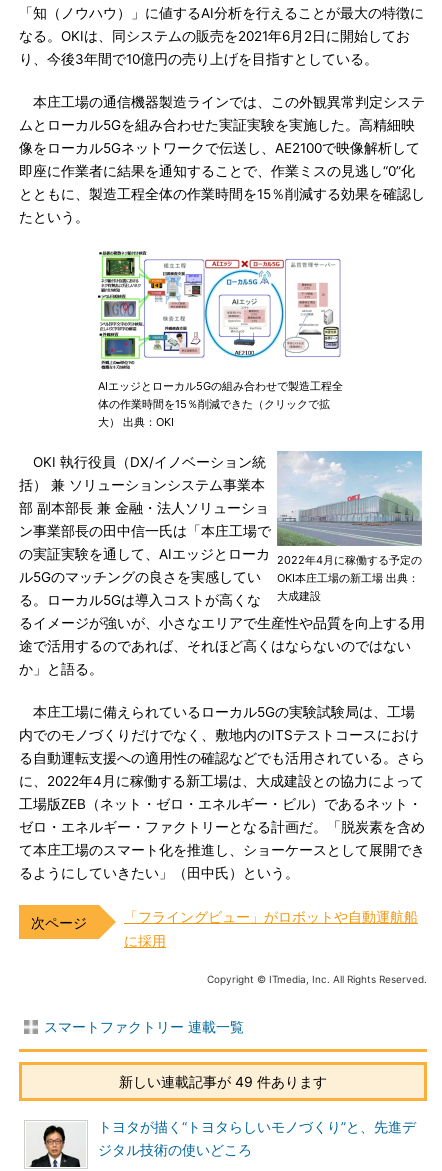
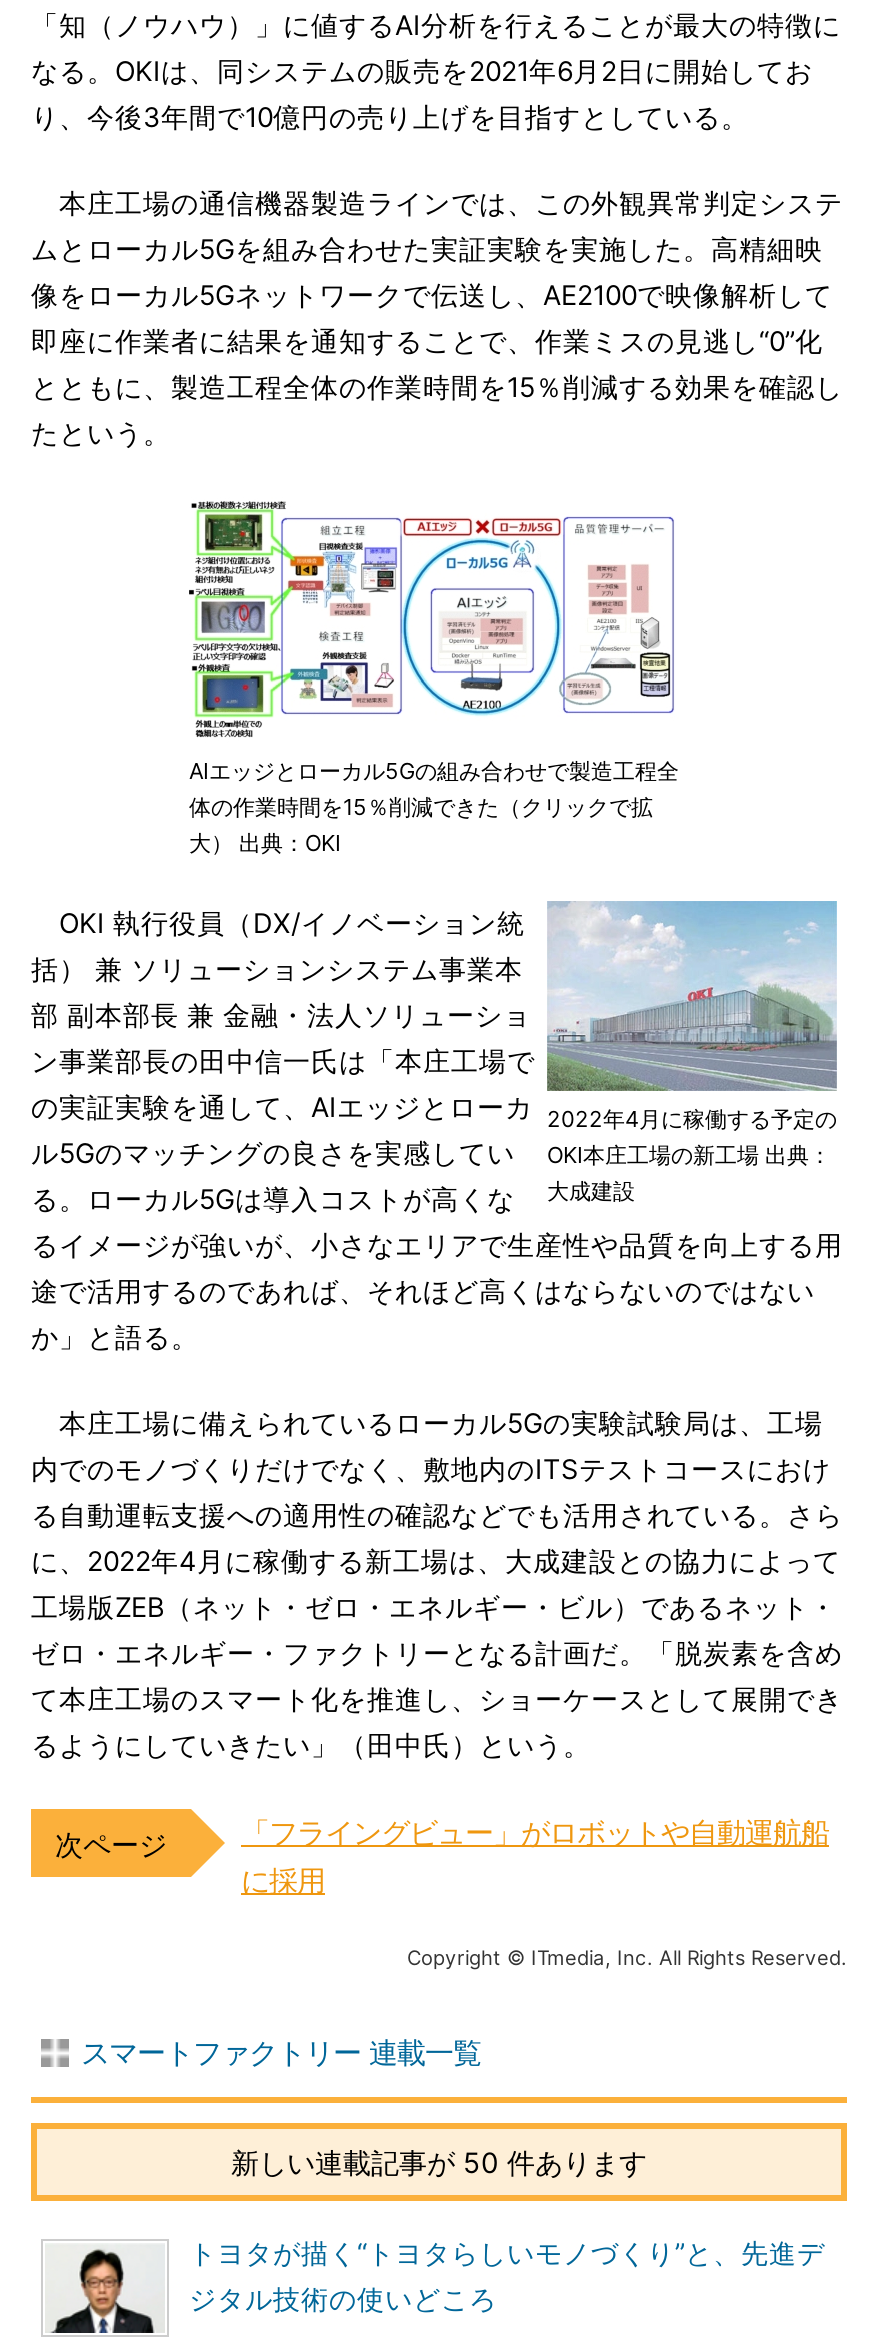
[119,1073,327,1090] 新しい連載記事が 49 件あります -> [231,2145,647,2179] 新しい連載記事が 50 件あります

